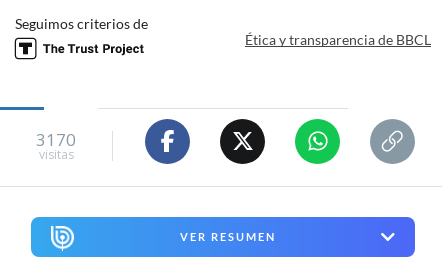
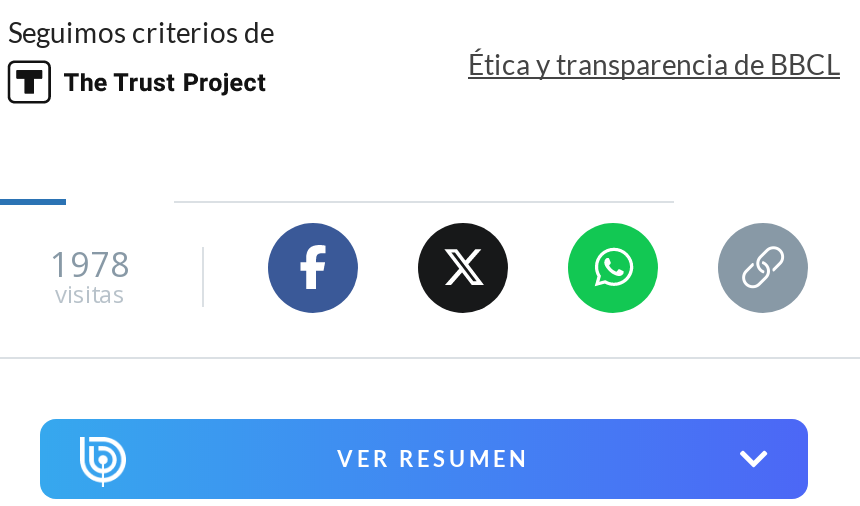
[36,128,76,151] 3170 -> [50,241,130,287] 1978

